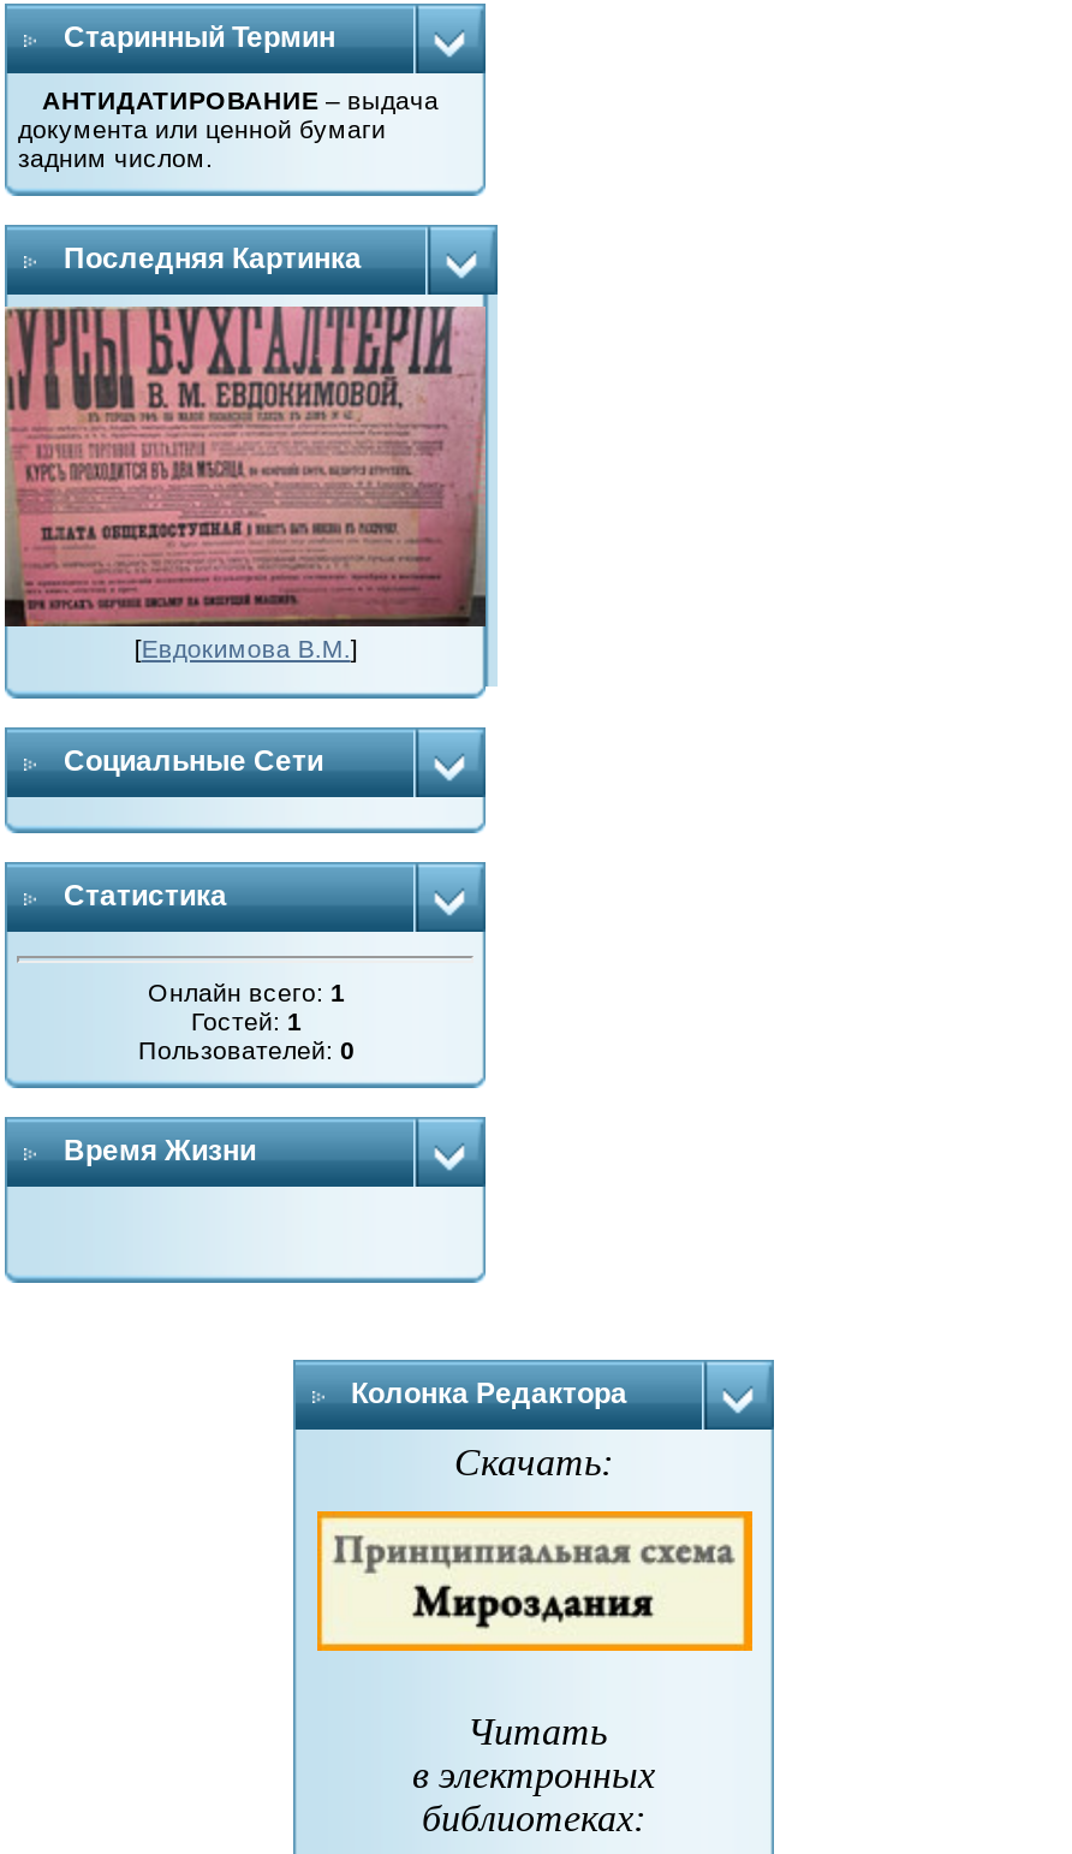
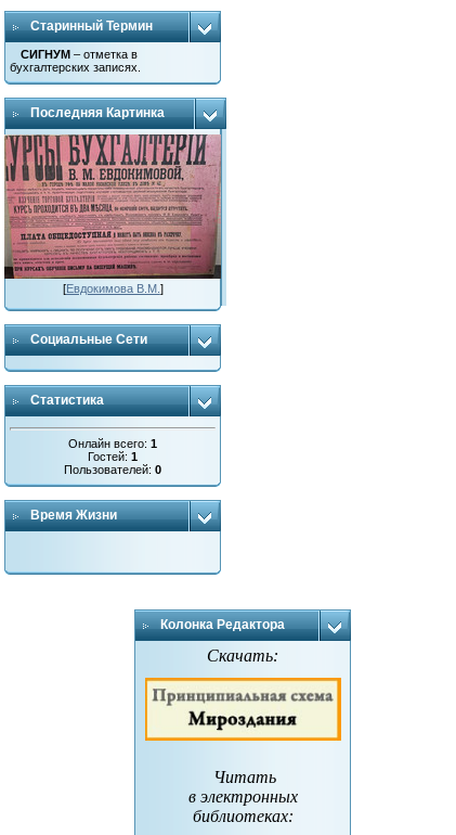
[18,85,439,172] АНТИДАТИРОВАНИЕ – выдача | документа или ценной бумаги | задним числом. -> [10,48,141,74] СИГНУМ – отметка в | бухгалтерских записях.

